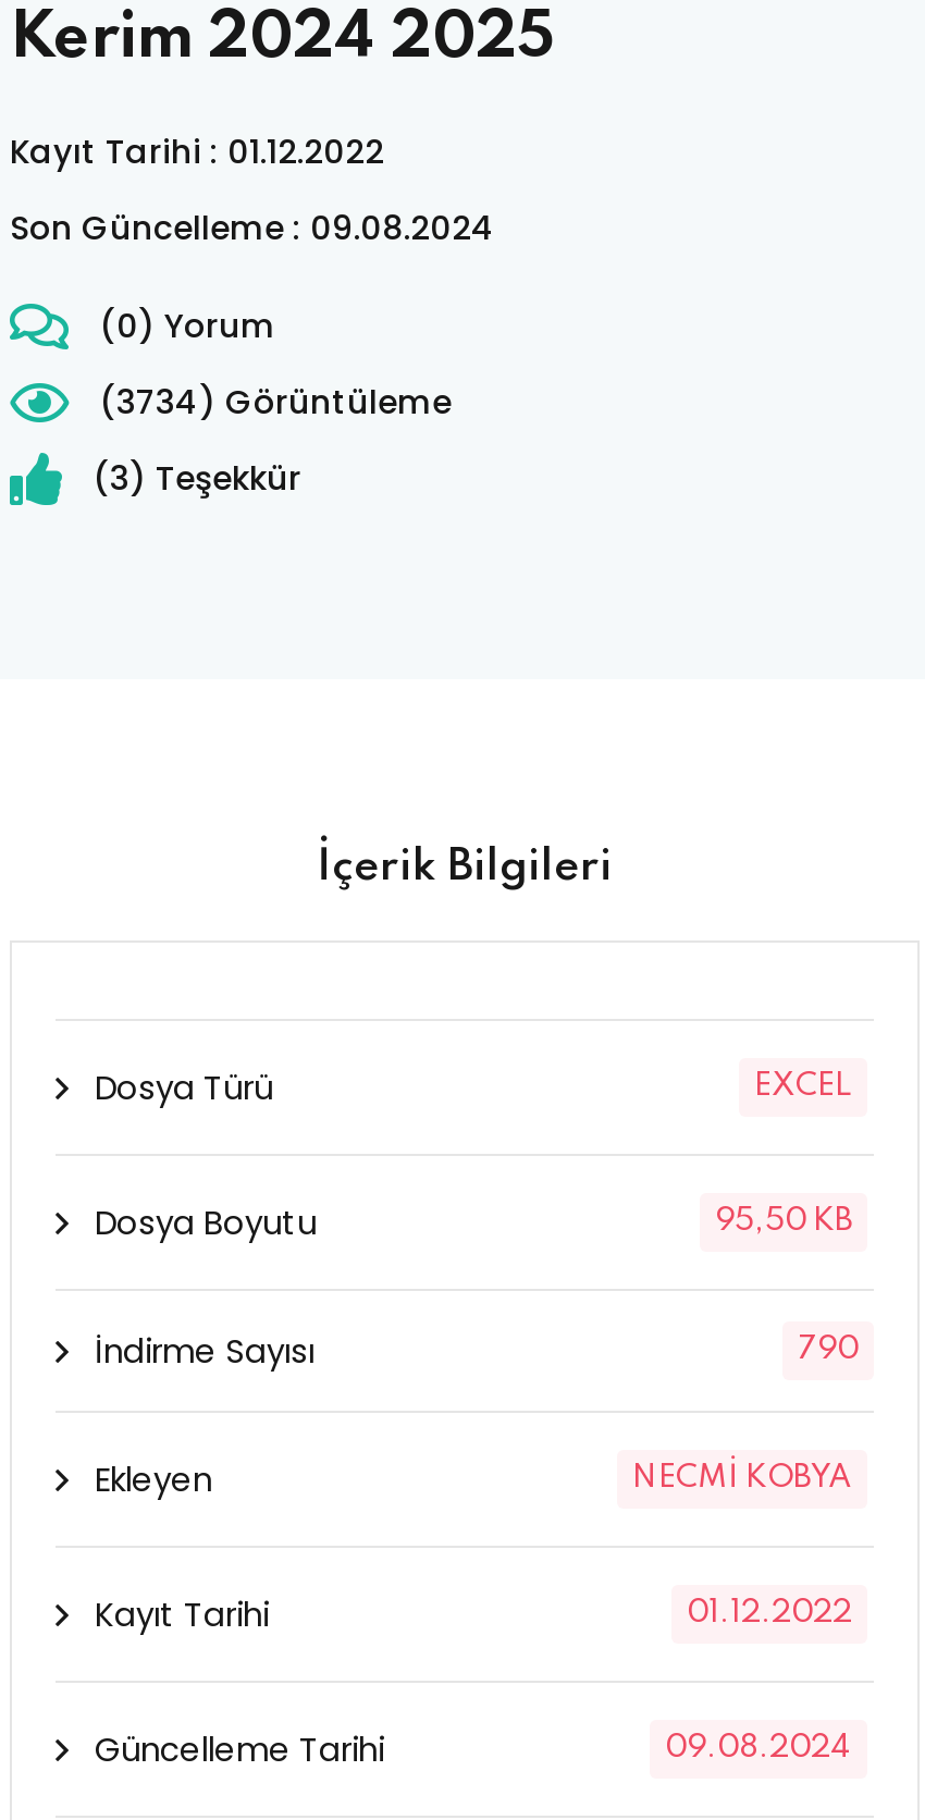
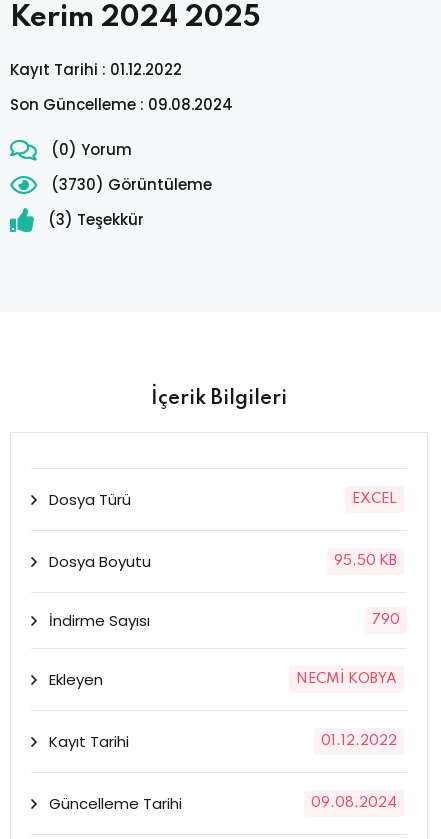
[99,379,452,425] (3734) Görüntüleme -> [51,174,212,195] (3730) Görüntüleme

